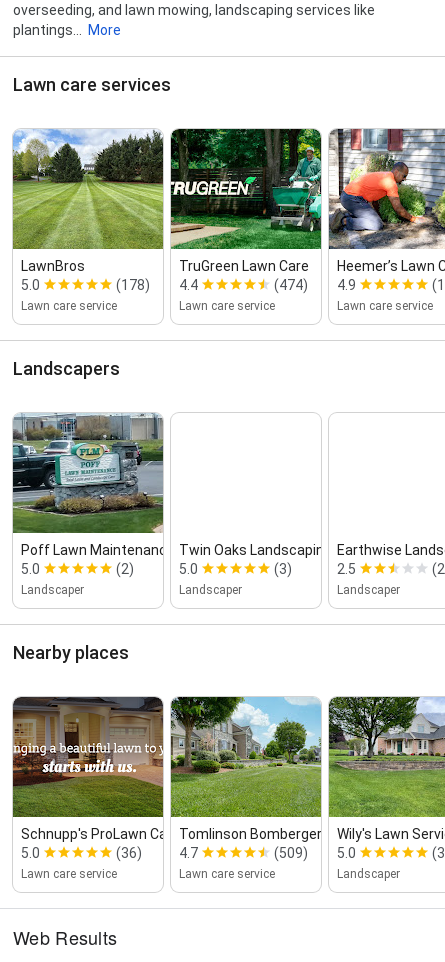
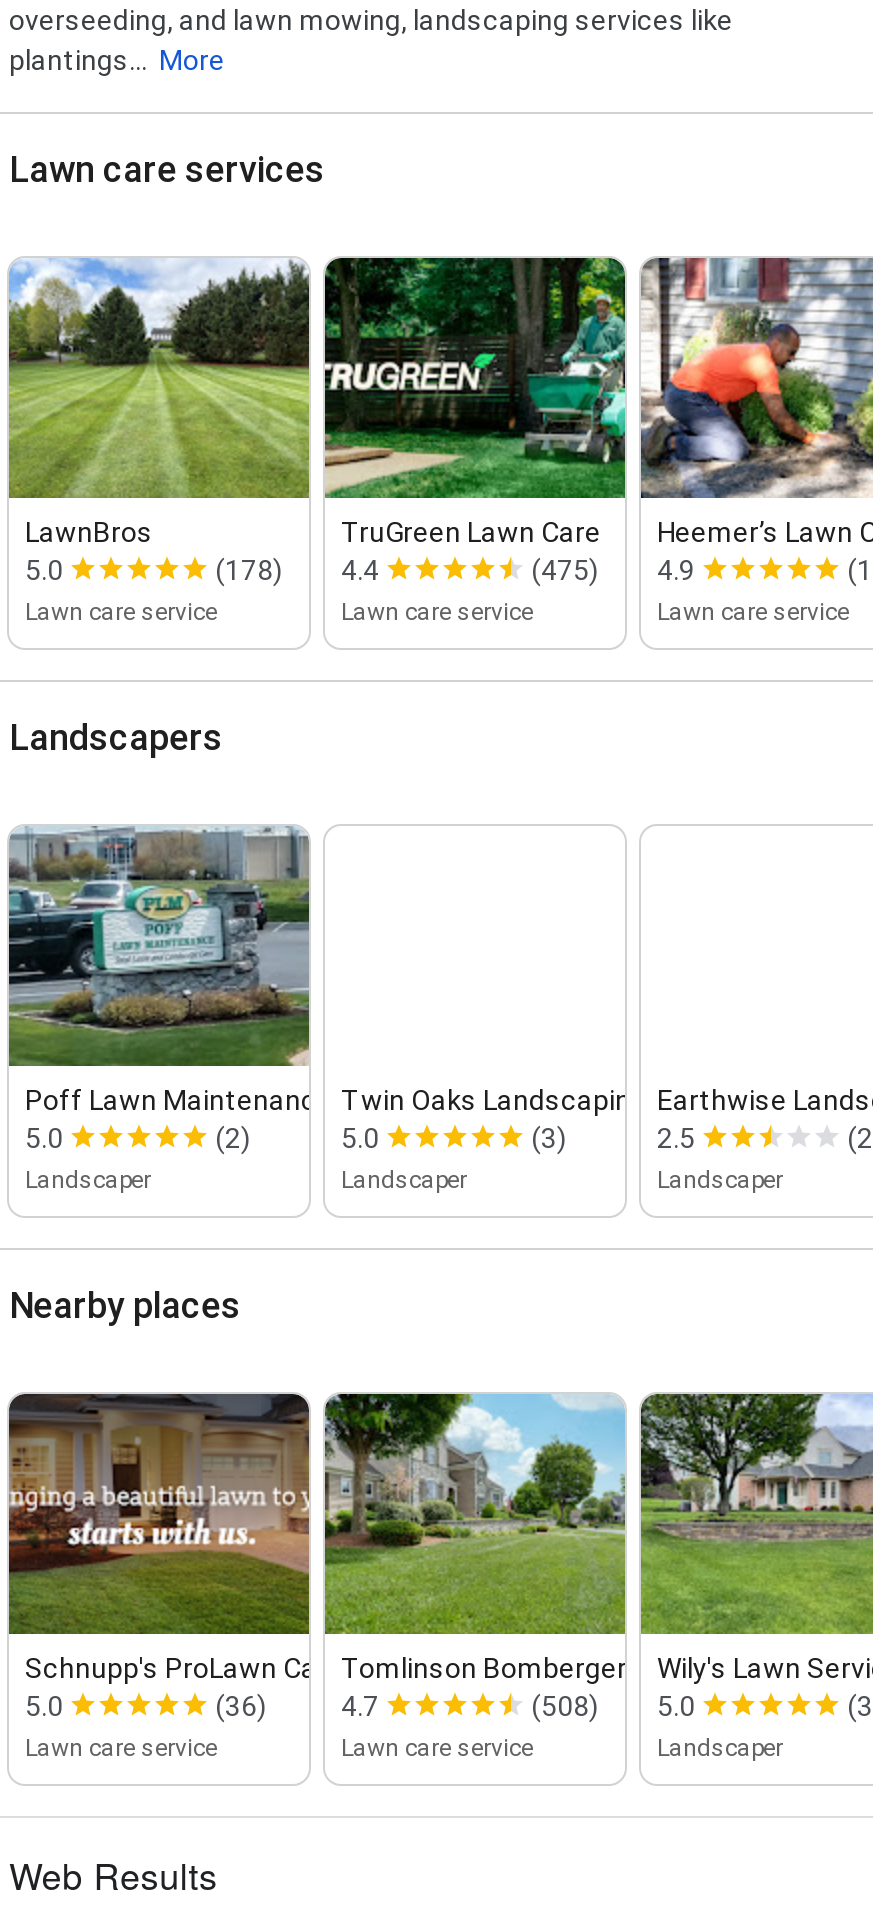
[274,277,356,293] (474) 4.9 -> [531,553,695,585] (475) 4.9
[274,845,356,861] (509) 5.0 -> [531,1689,695,1721] (508) 5.0

